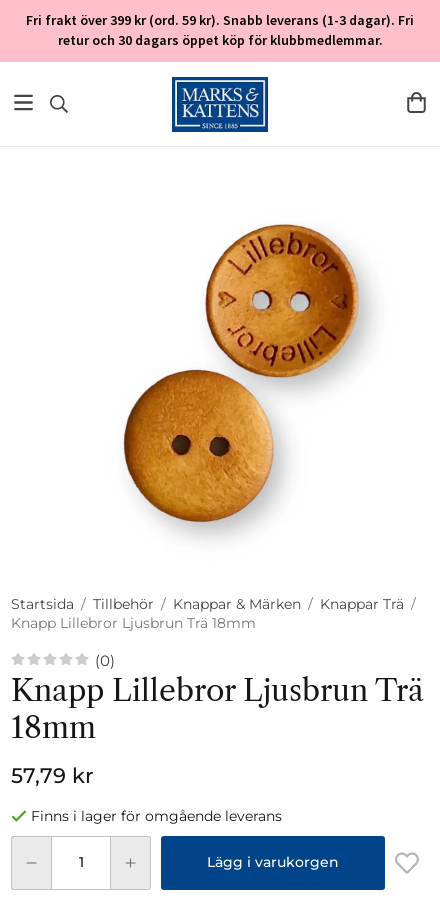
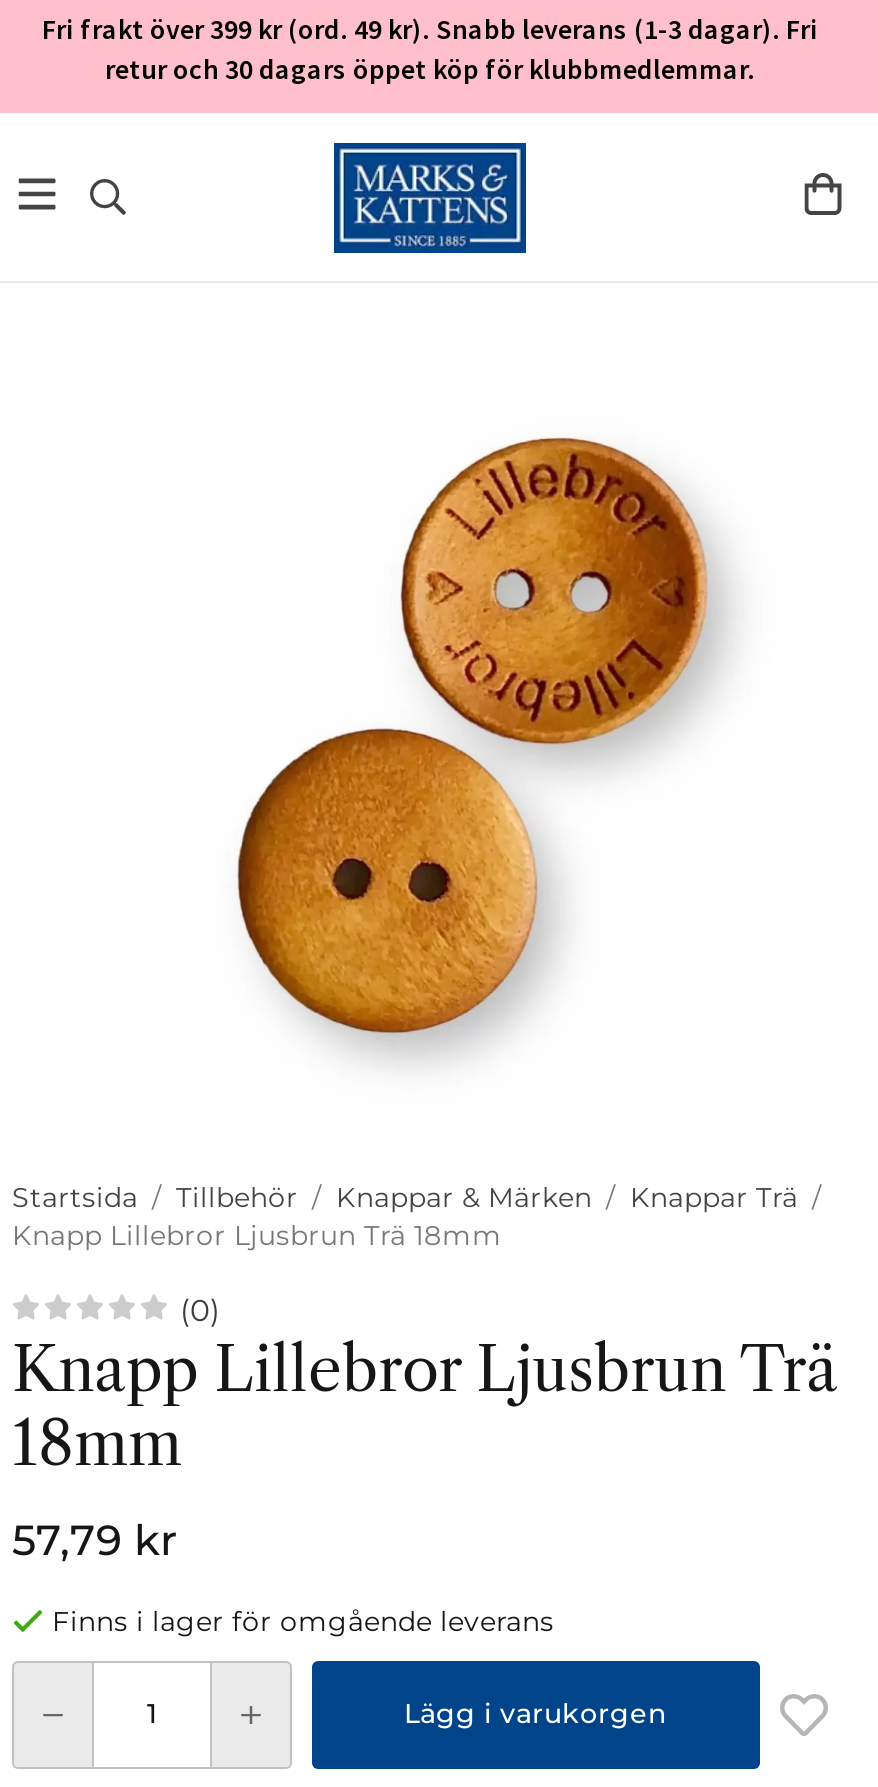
[26,11,414,29] Fri frakt över 399 kr (ord. 59 kr). Snabb leverans (1-3 dagar). Fri -> [42,11,818,47] Fri frakt över 399 kr (ord. 49 kr). Snabb leverans (1-3 dagar). Fri

